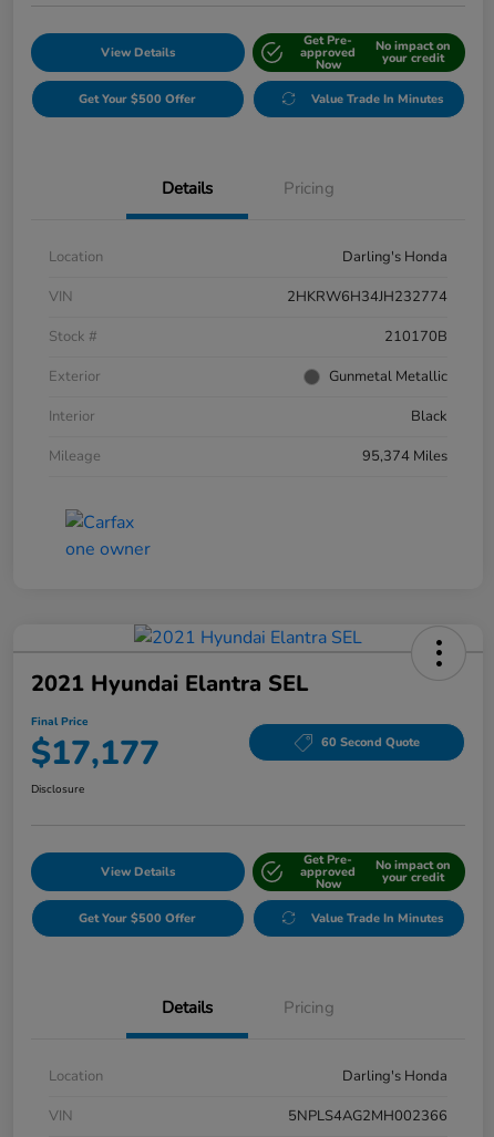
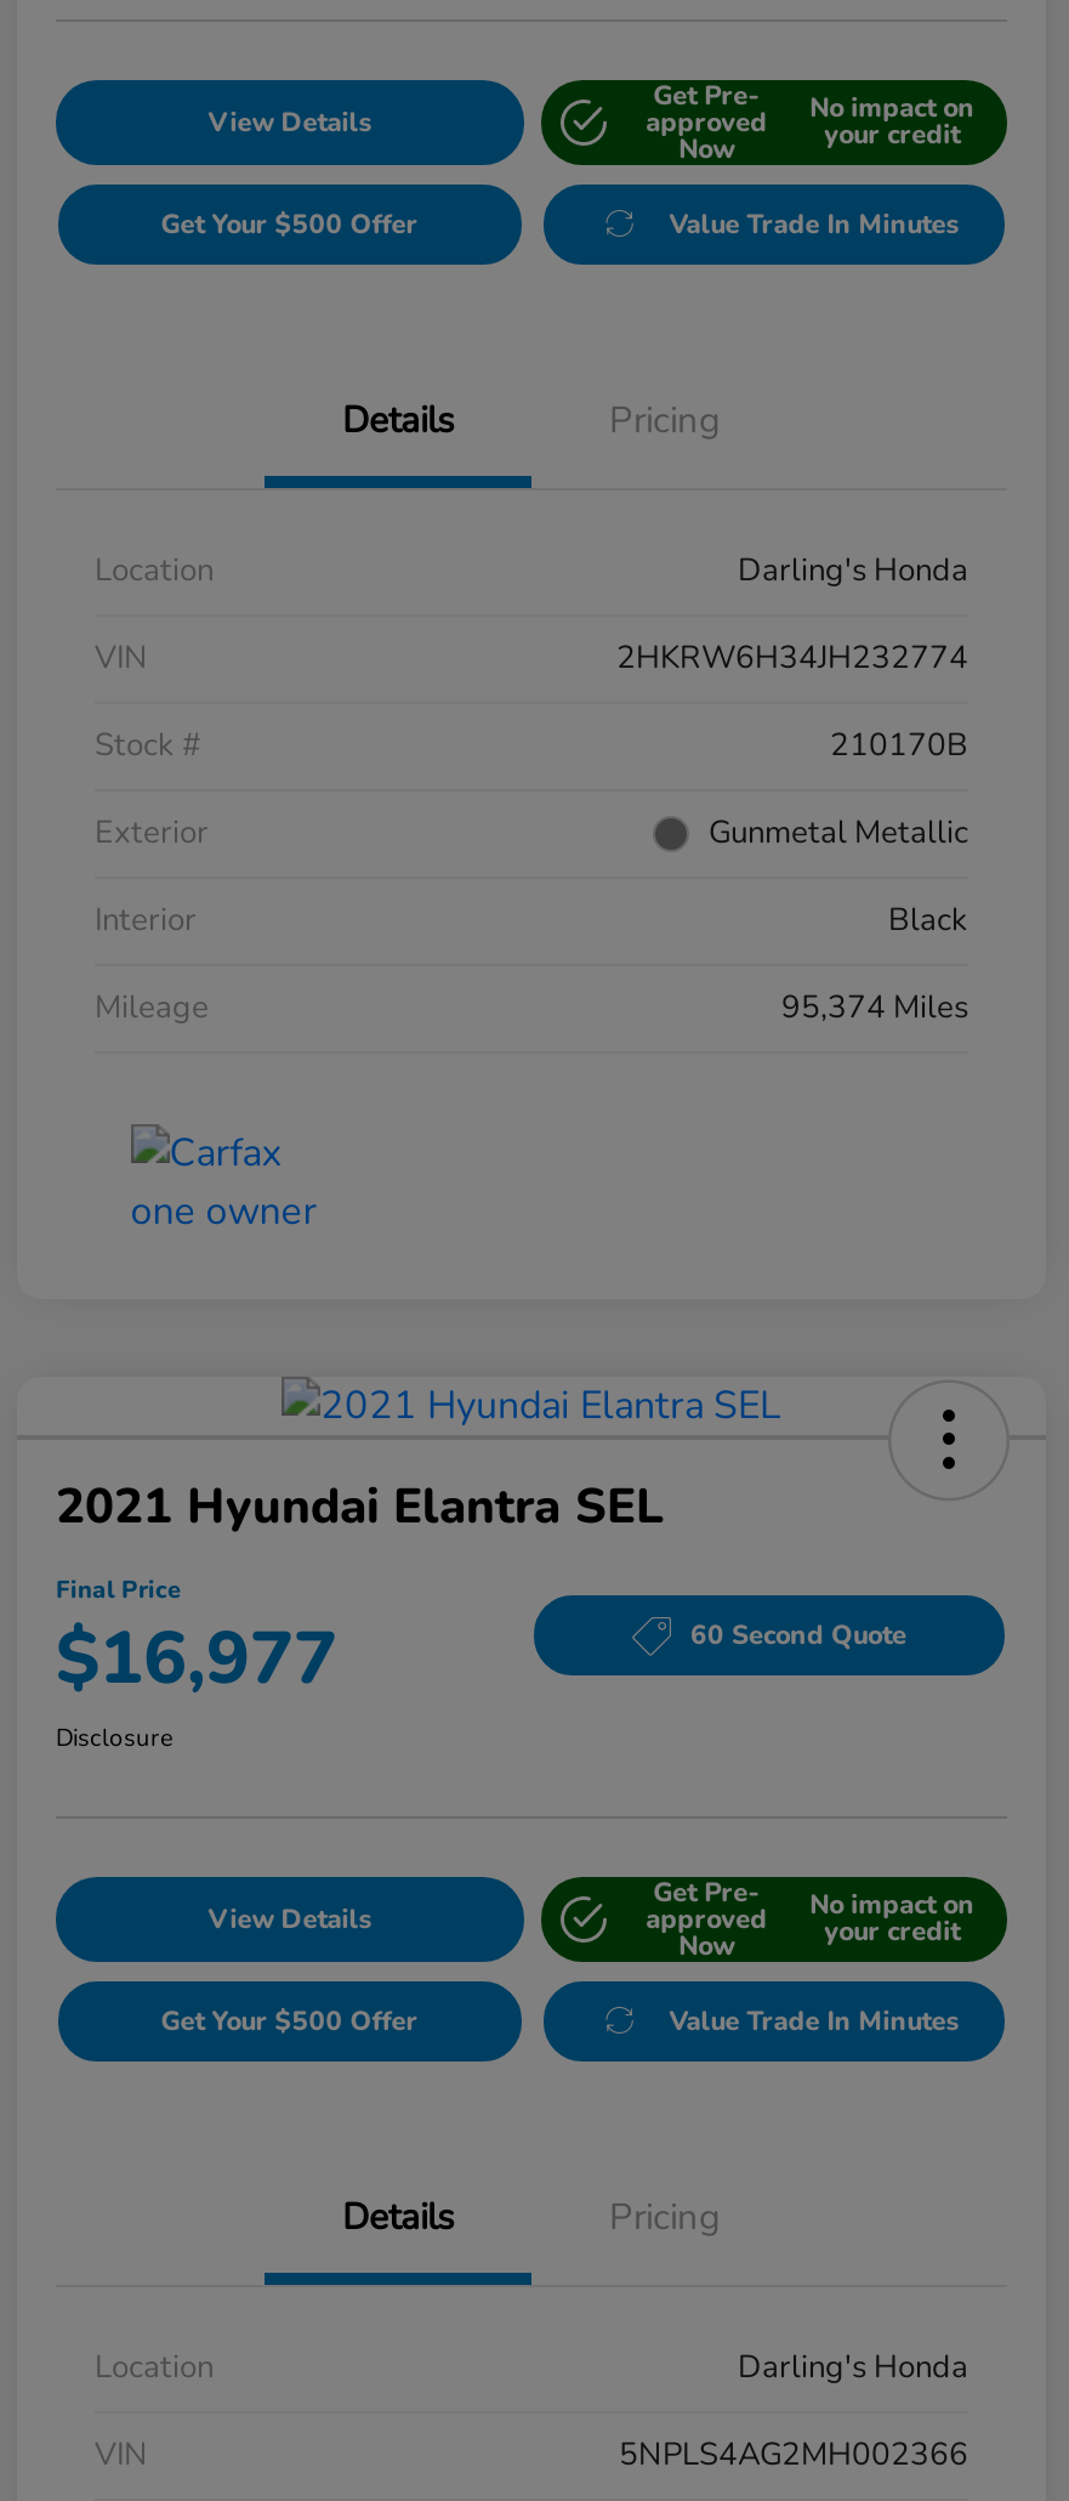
[31,730,159,776] $17,177 -> [56,1609,337,1709] $16,977

